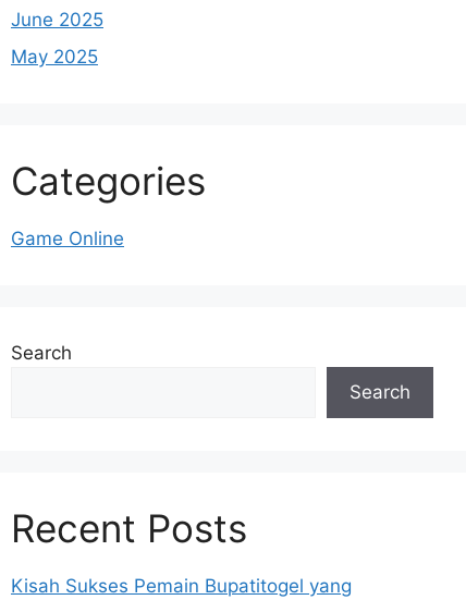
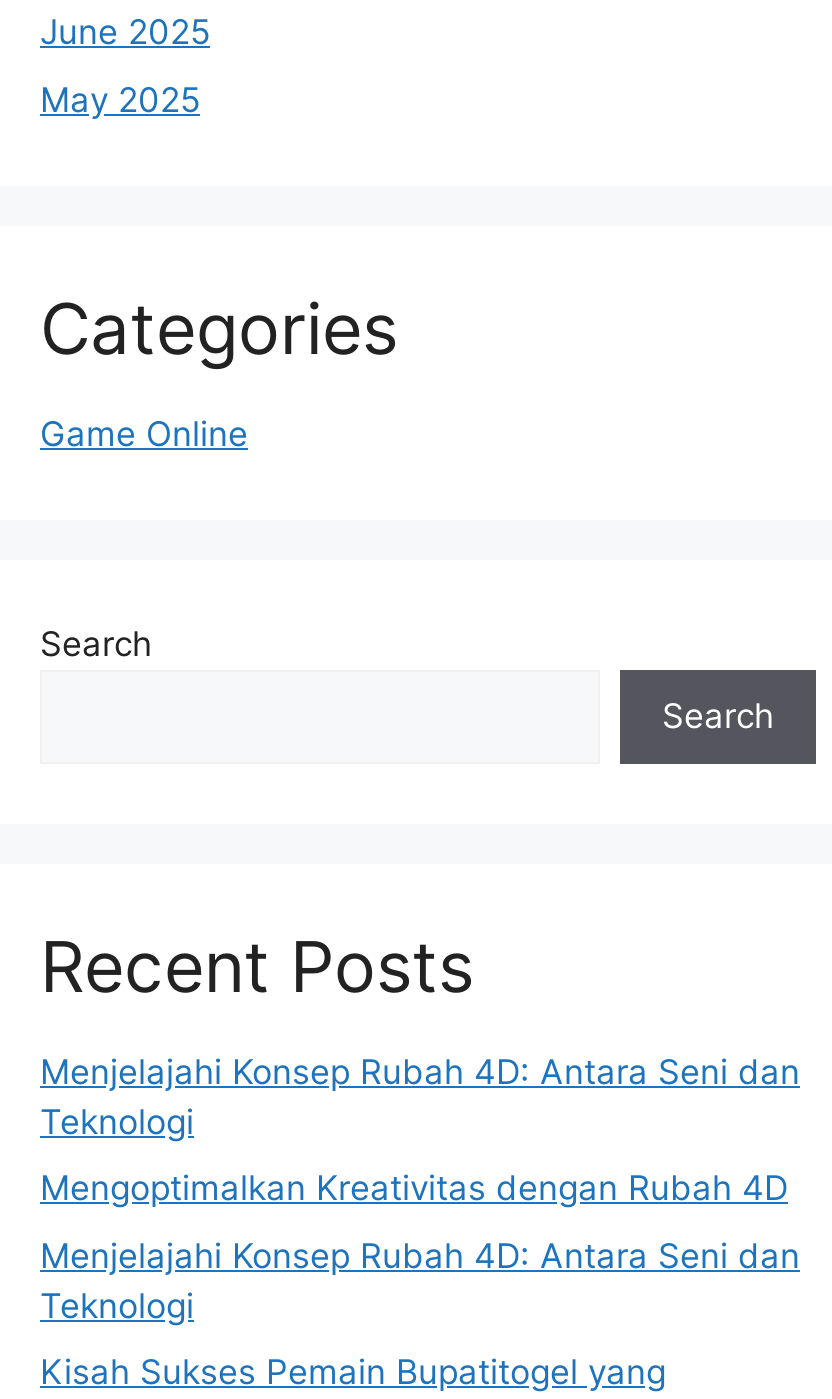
none -> [40,1051,800,1325] Menjelajahi Konsep Rubah 4D: Antara Seni dan | Teknologi | Mengoptimalkan Kreativitas dengan Rubah 4D | Menjelajahi Konsep Rubah 4D: Antara Seni dan | Teknologi

